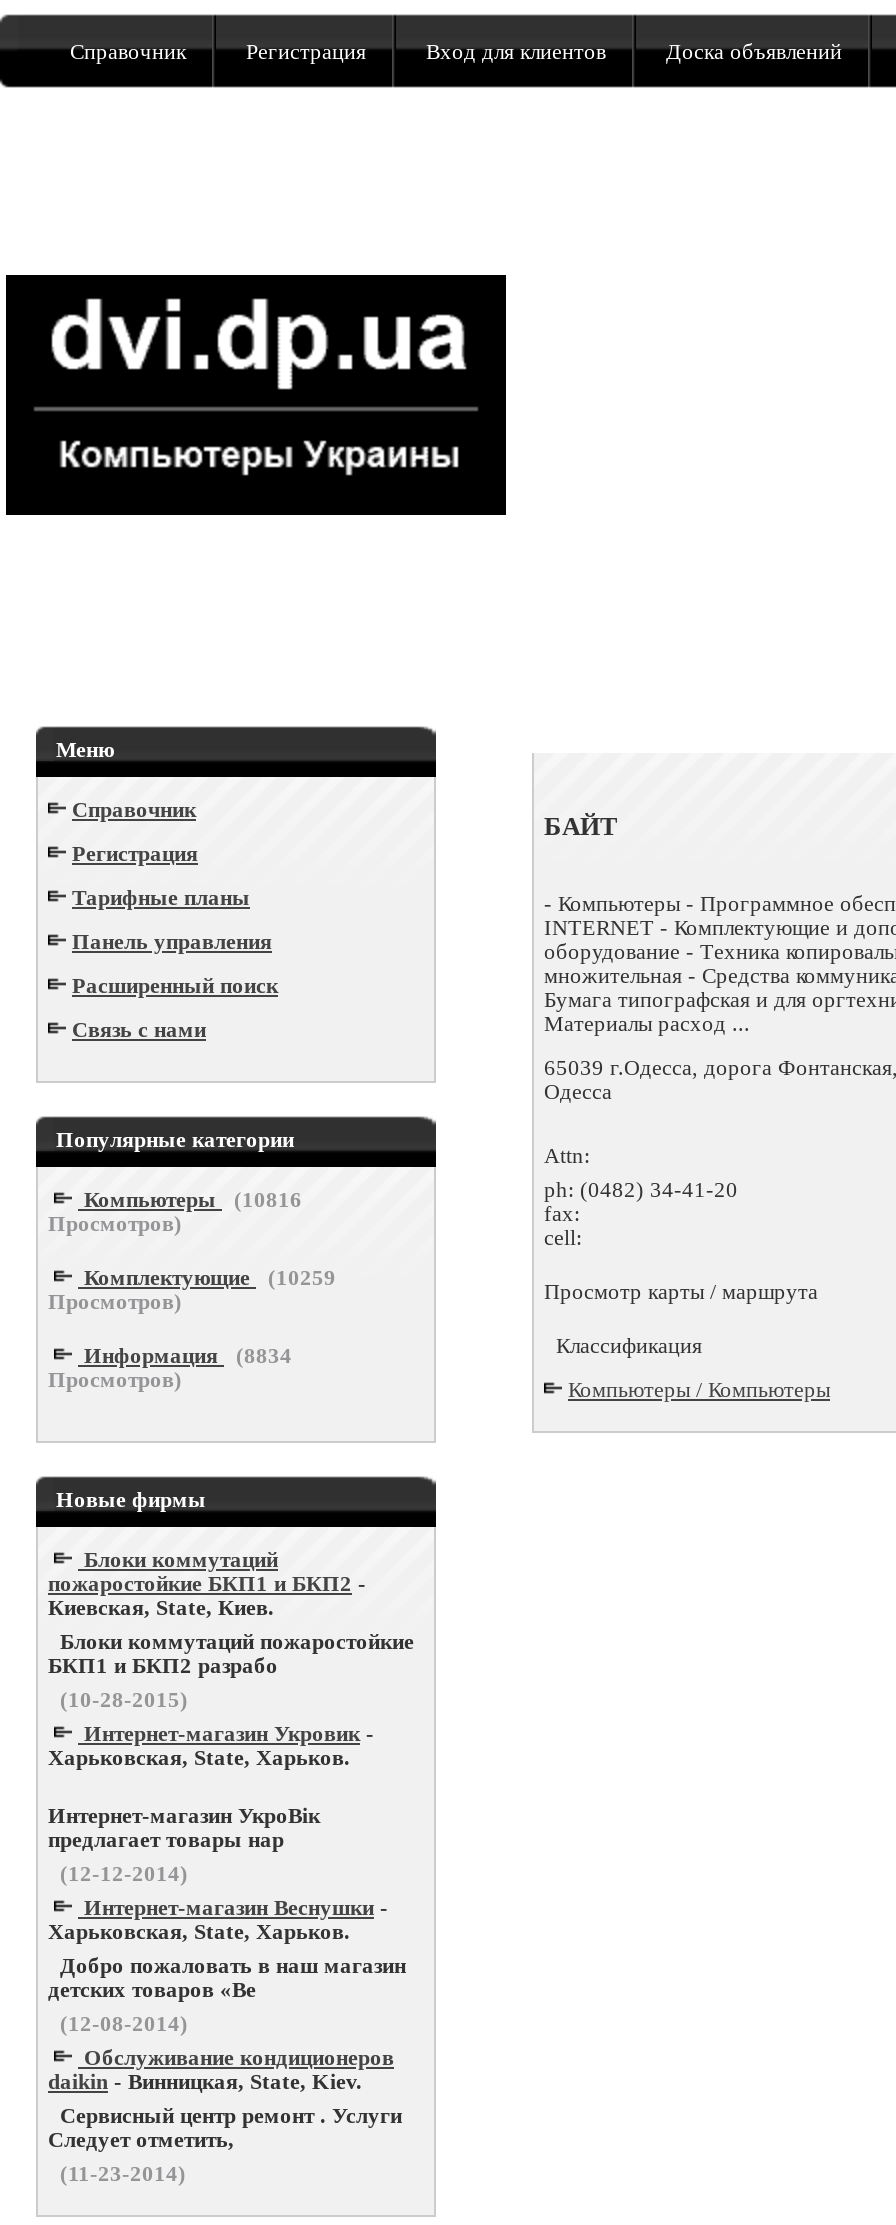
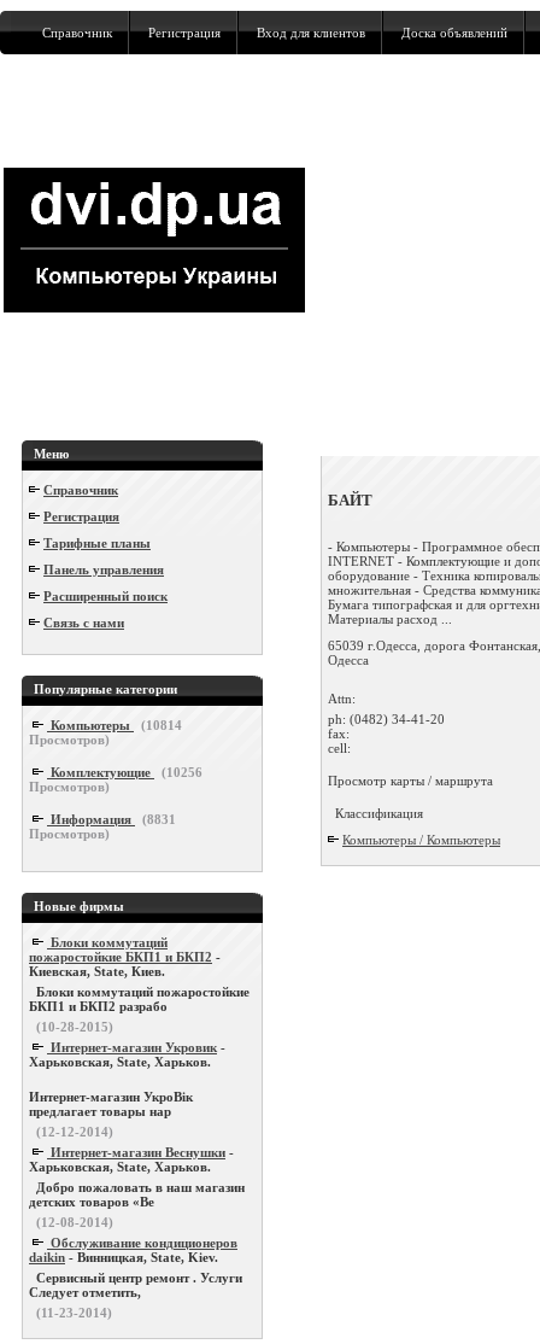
[84,1187,302,1211] Компьютеры (10816 -> [51,718,182,732] Компьютеры (10814
[84,1265,336,1289] Комплектующие (10259 -> [51,765,202,779] Комплектующие (10256
[84,1343,292,1367] Информация (8834 -> [51,812,176,826] Информация (8831

